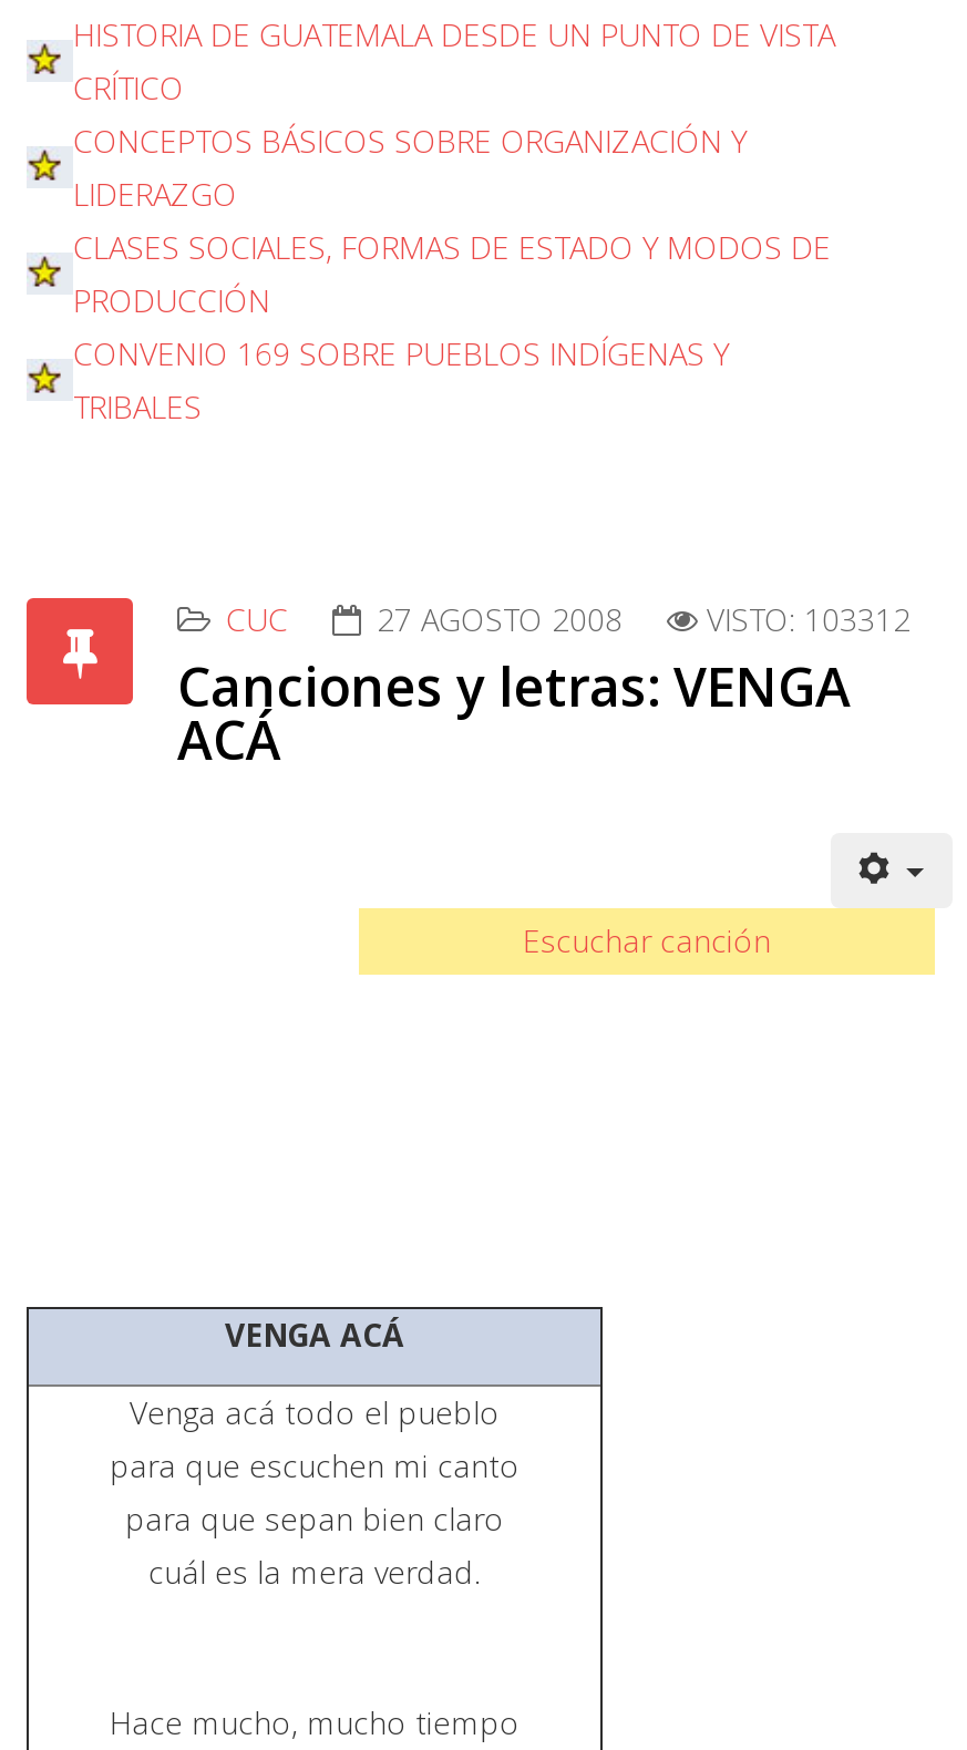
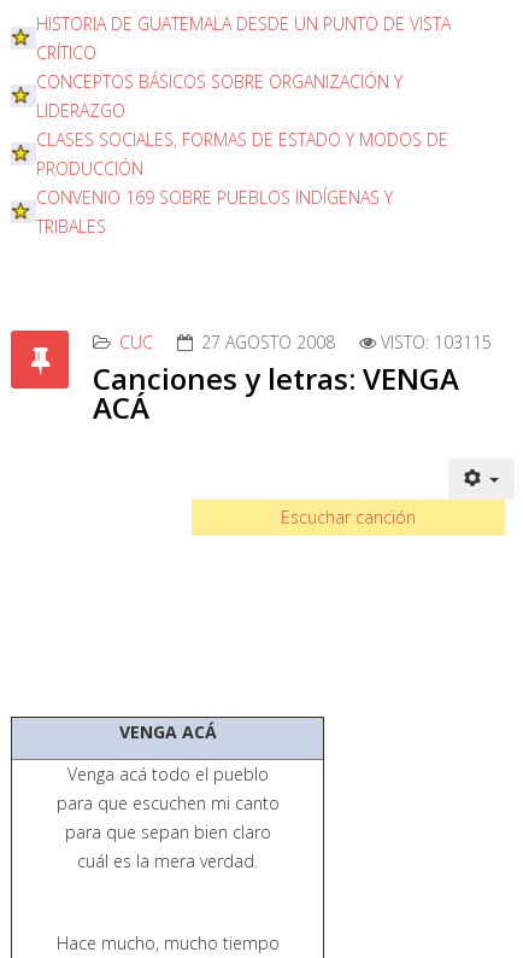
[377,598,911,640] 27 AGOSTO 2008 VISTO: 103312 -> [201,331,492,354] 27 AGOSTO 2008 VISTO: 103115

